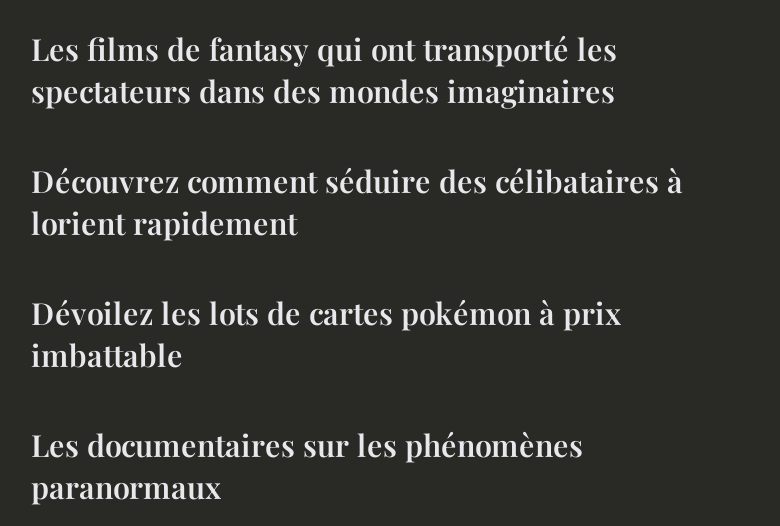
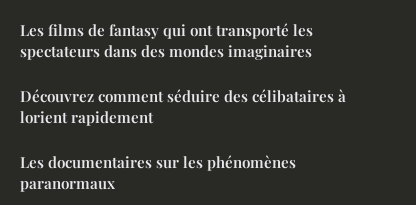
[31,293,621,375] Dévoilez les lots de cartes pokémon à prix | imbattable -> none

